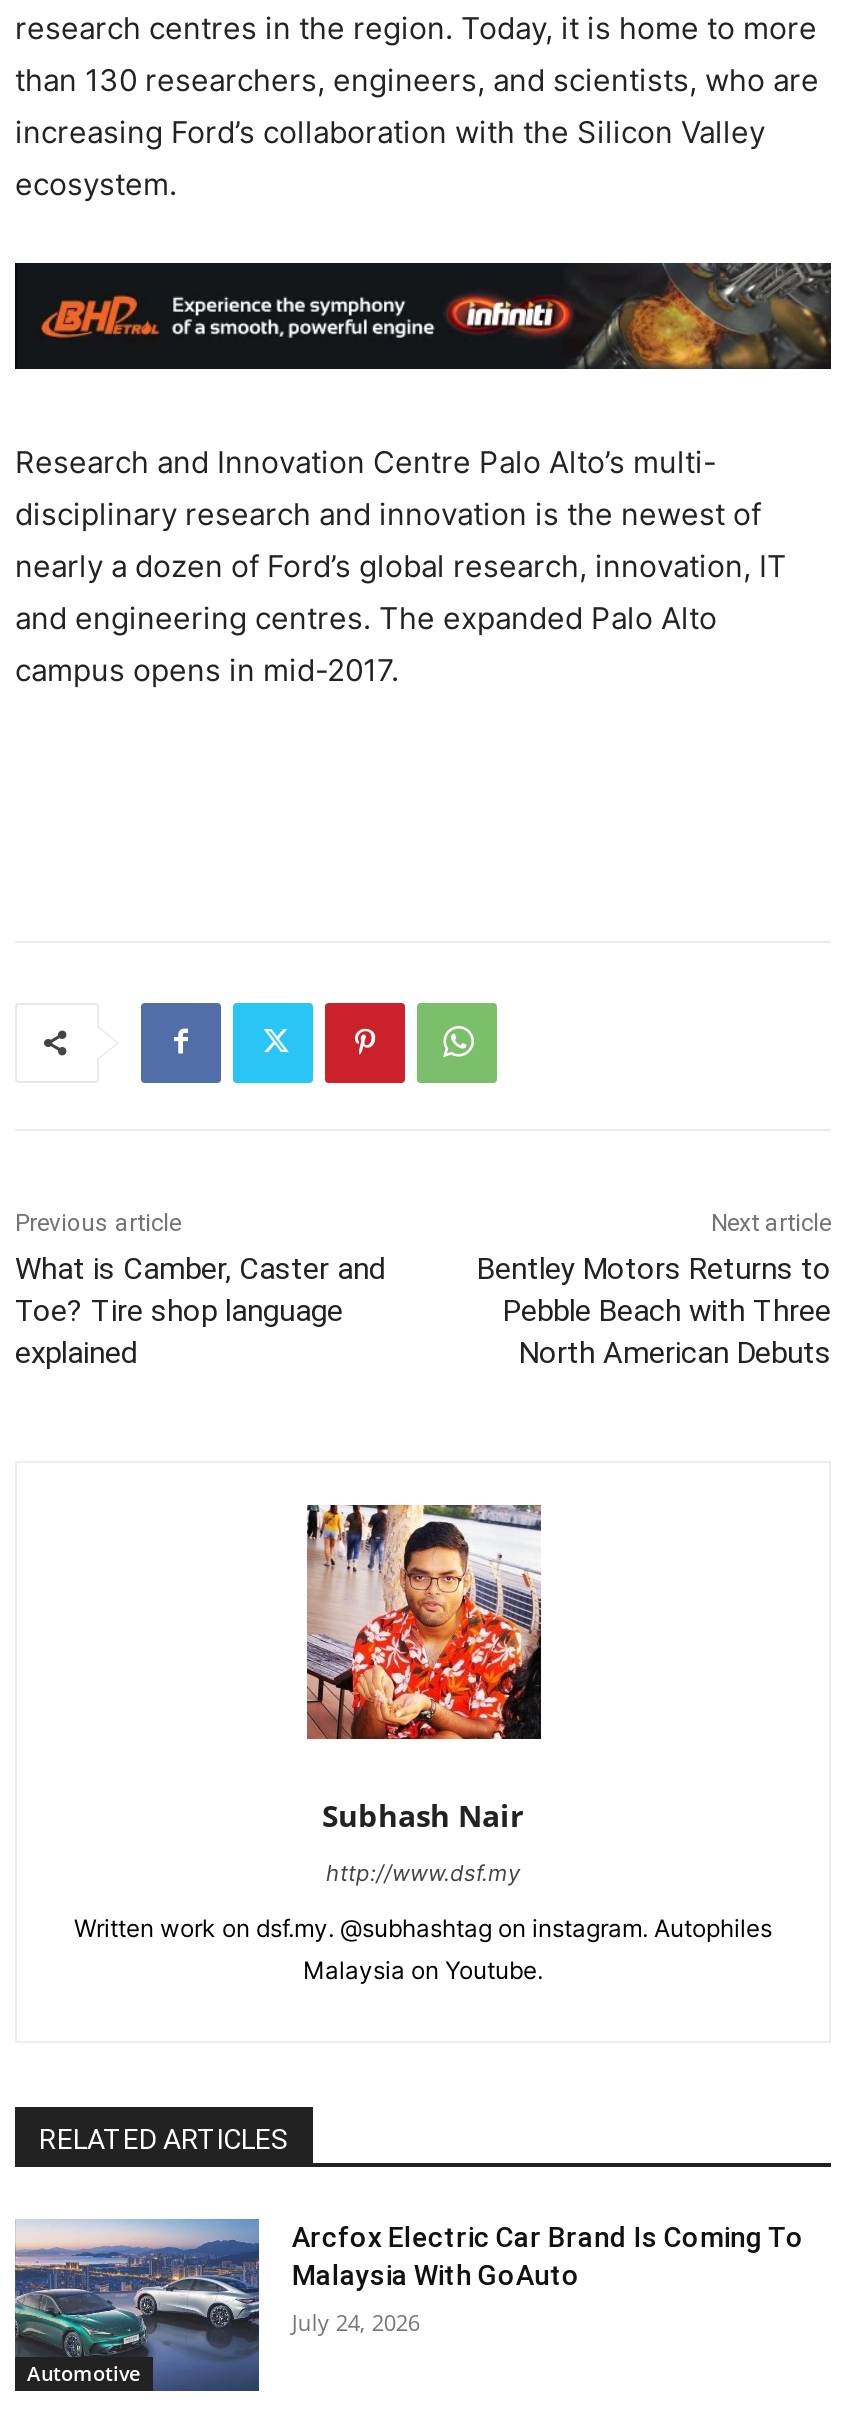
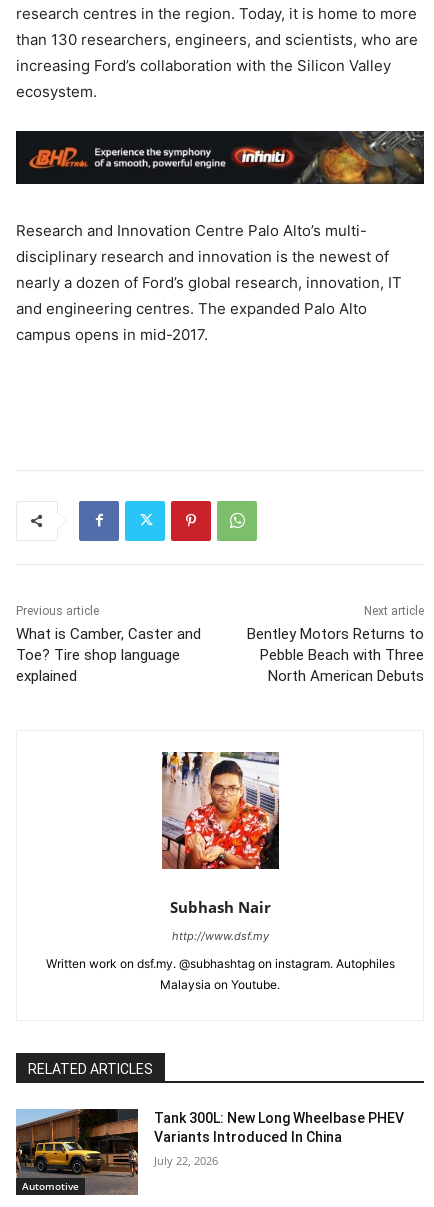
[13,2218,804,2394] [image] | Arcfox Electric Car Brand Is Coming To | Malaysia With GoAuto -> [15,1108,404,1196] [image] | Tank 300L: New Long Wheelbase PHEV | Variants Introduced In China
[292,2306,420,2336] July 24, 2026 -> [154,1153,218,1168] July 22, 2026

